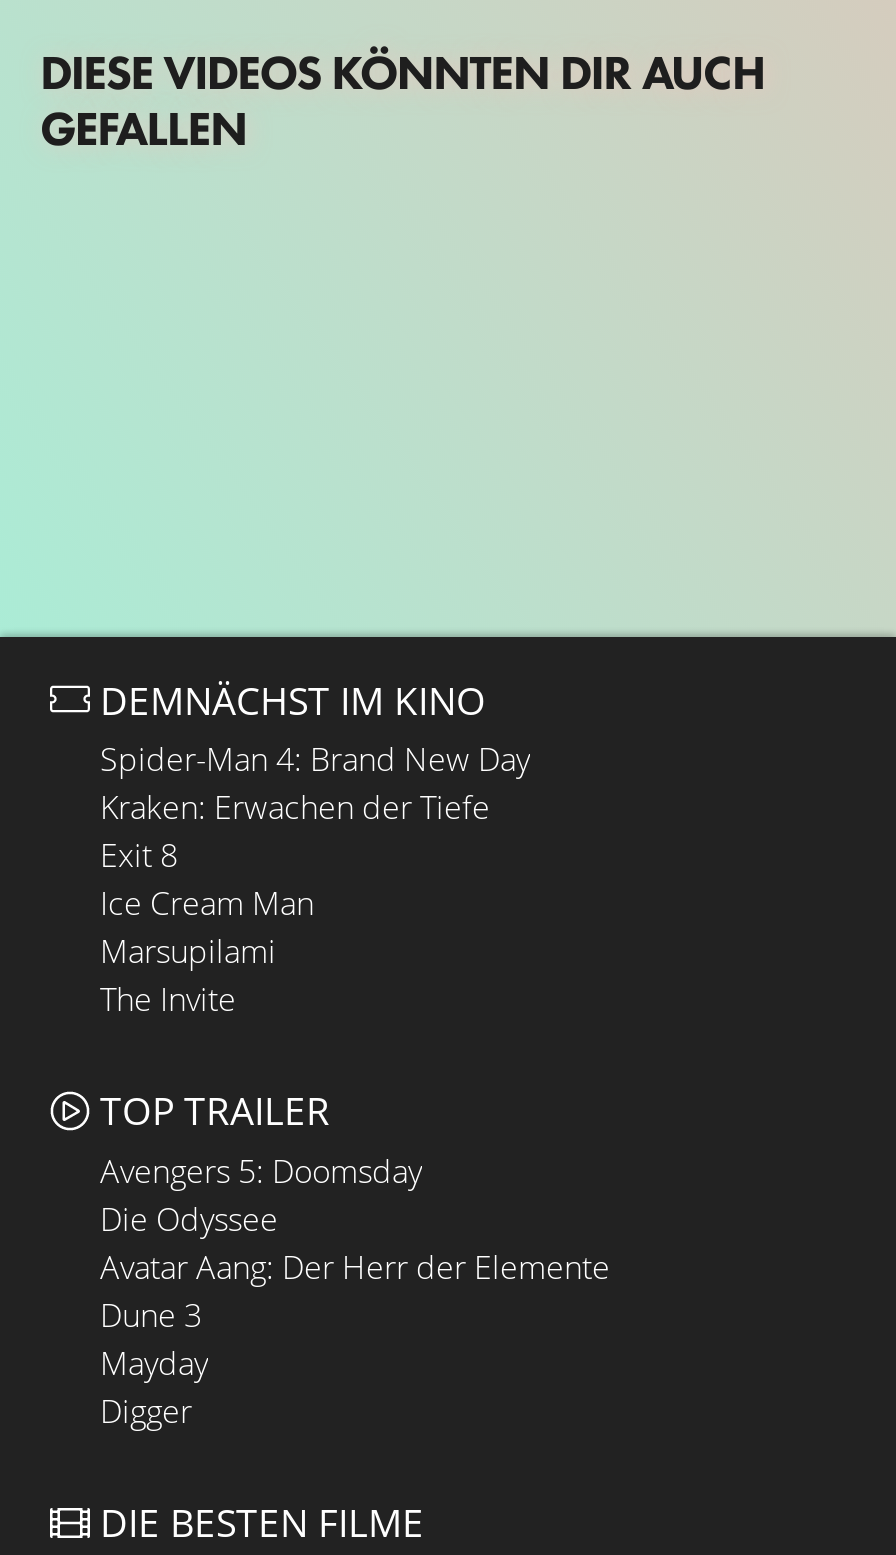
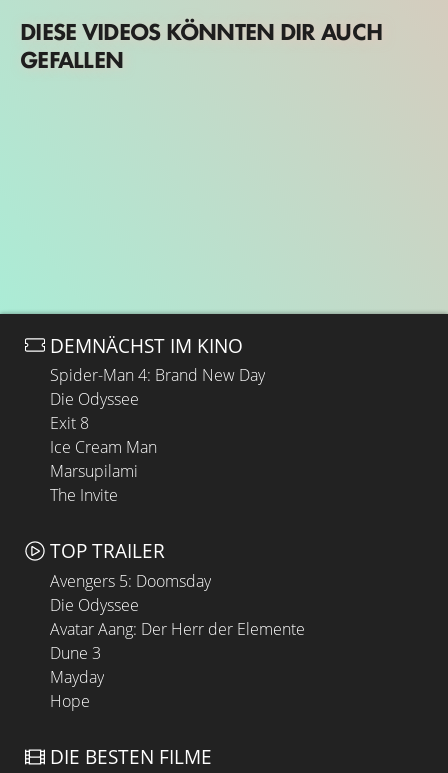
[100,786,490,830] Kraken: Erwachen der Tiefe -> [50,388,139,410] Die Odyssee
[100,1389,192,1433] Digger -> [50,690,90,712] Hope

